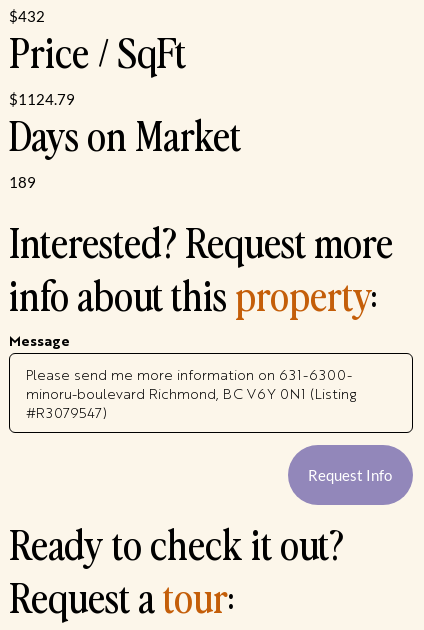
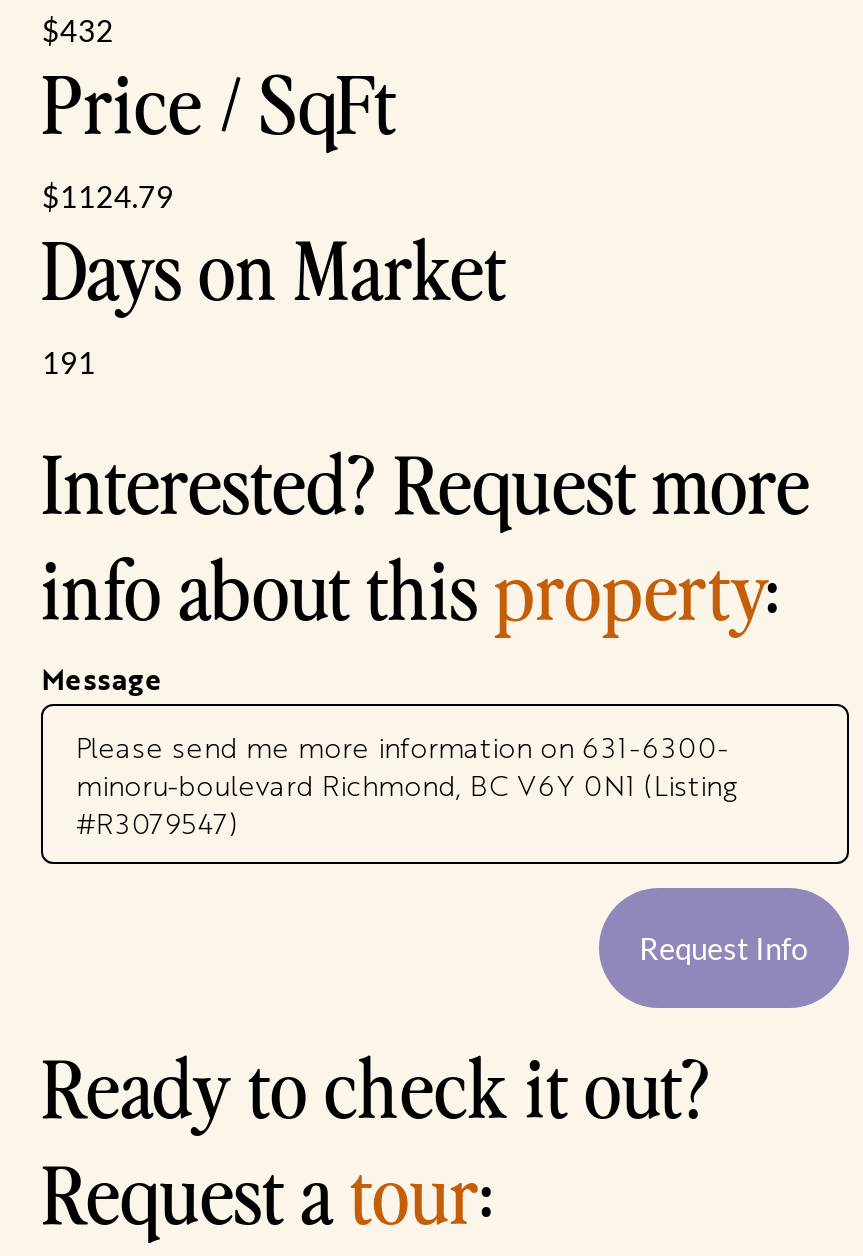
[9,173,36,191] 189 -> [42,344,96,380] 191

